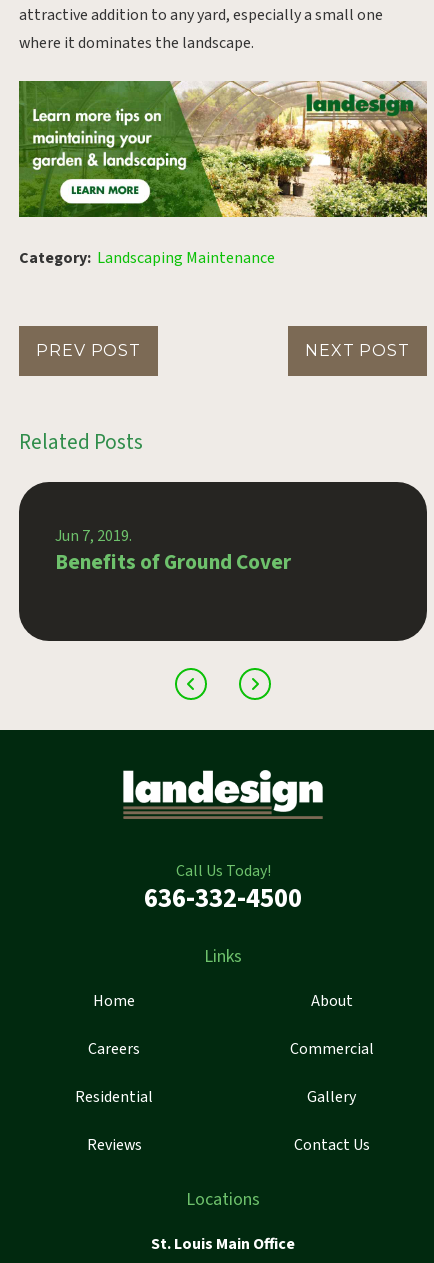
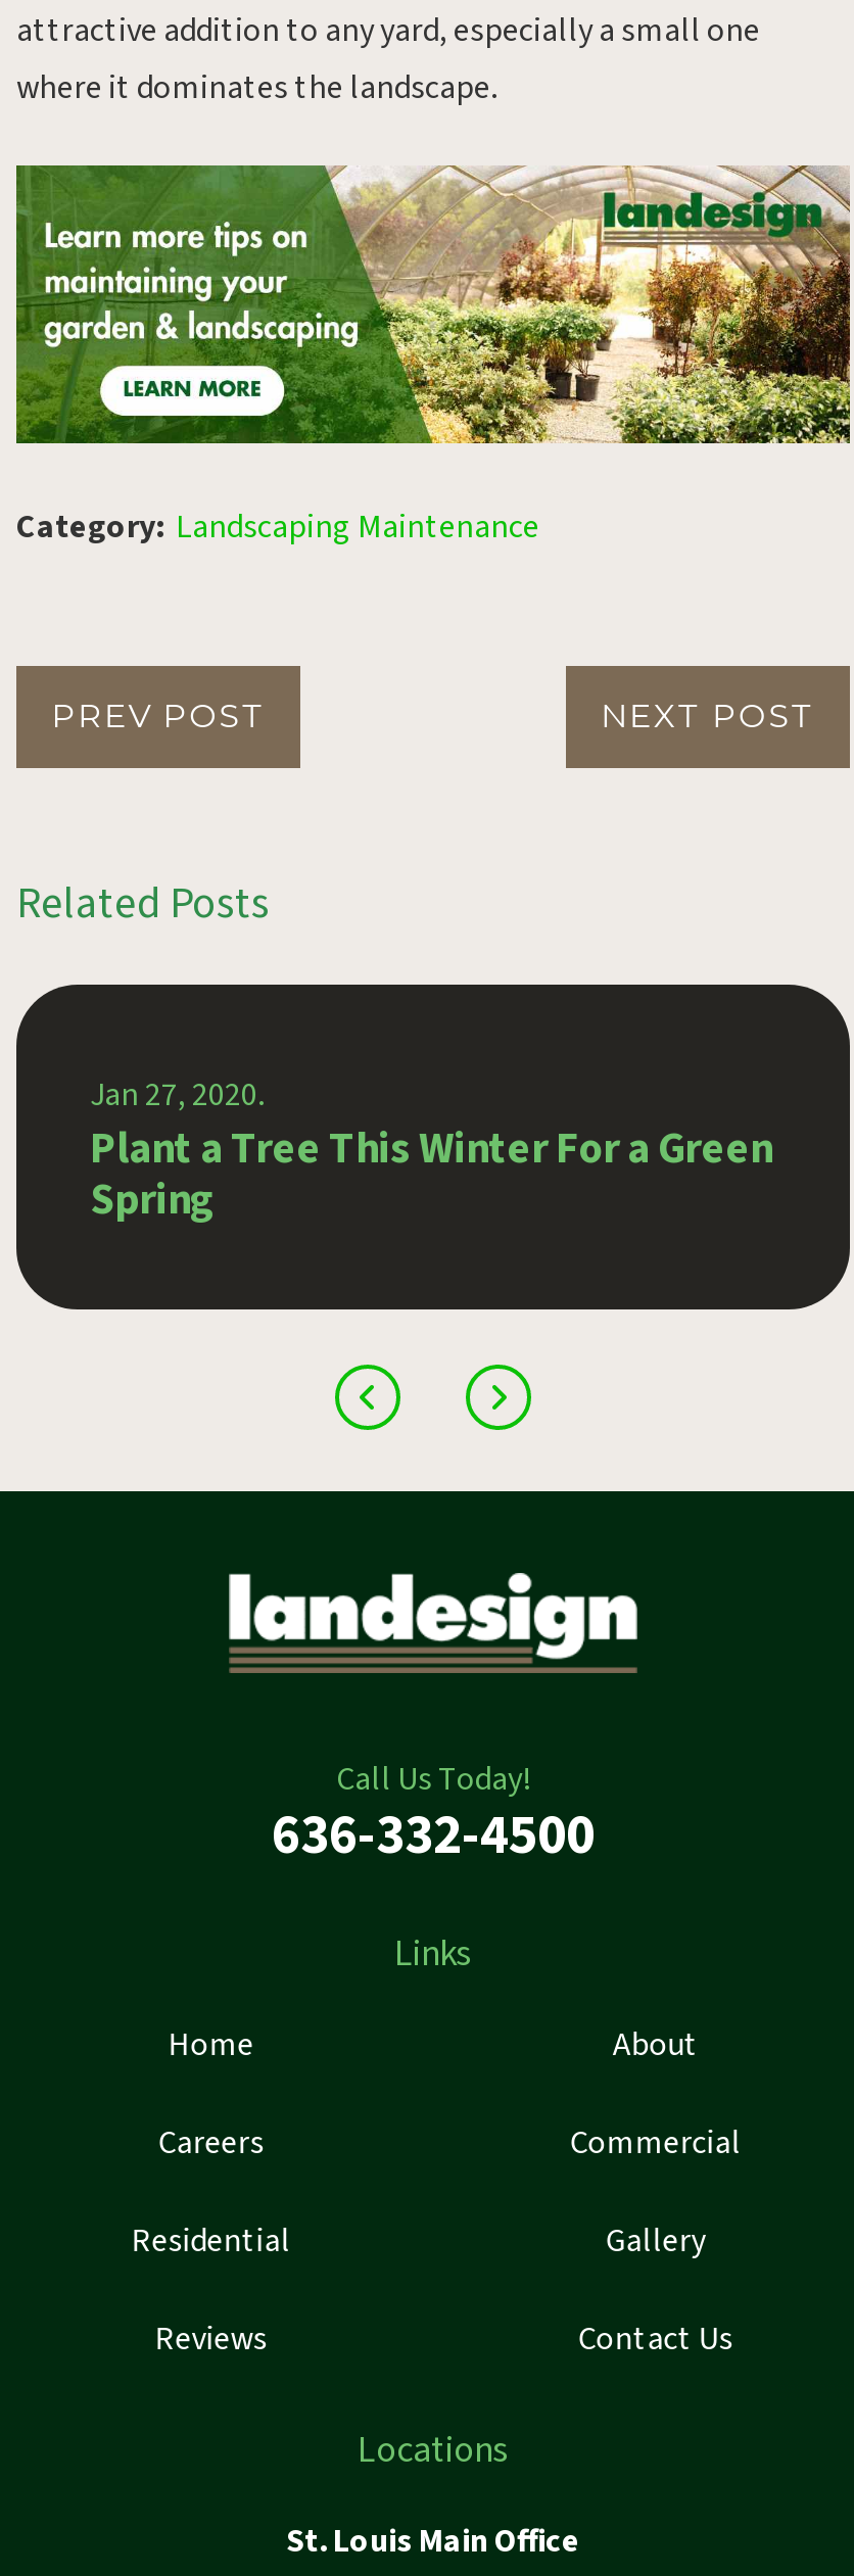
[55,525,291,578] Jun 7, 2019. | Benefits of Ground Cover -> [90,1073,772,1233] Jan 27, 2020. | Plant a Tree This Winter For a Green | Spring

